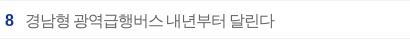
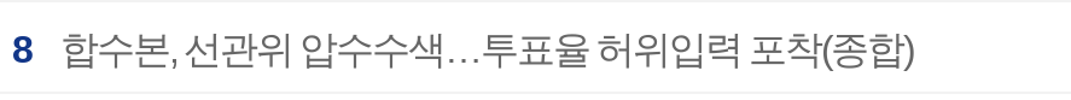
[25,12,274,29] 경남형 광역급행버스 내년부터 달린다 -> [60,29,913,70] 합수본, 선관위 압수수색…투표율 허위입력 포착(종합)

